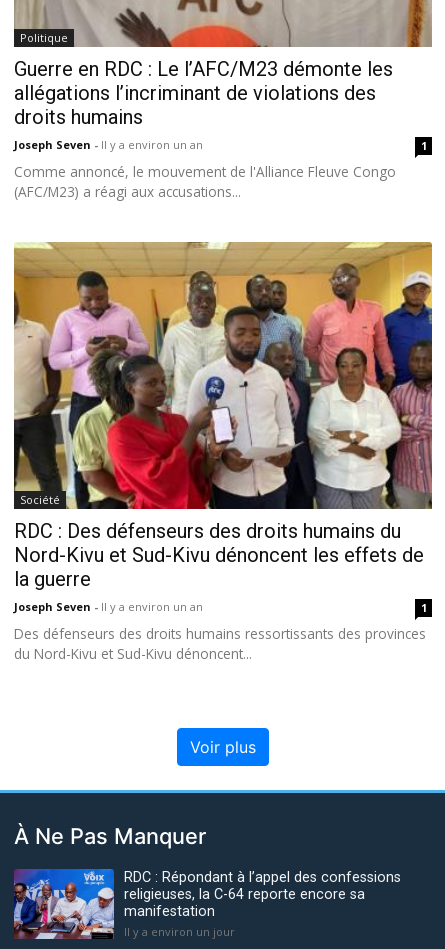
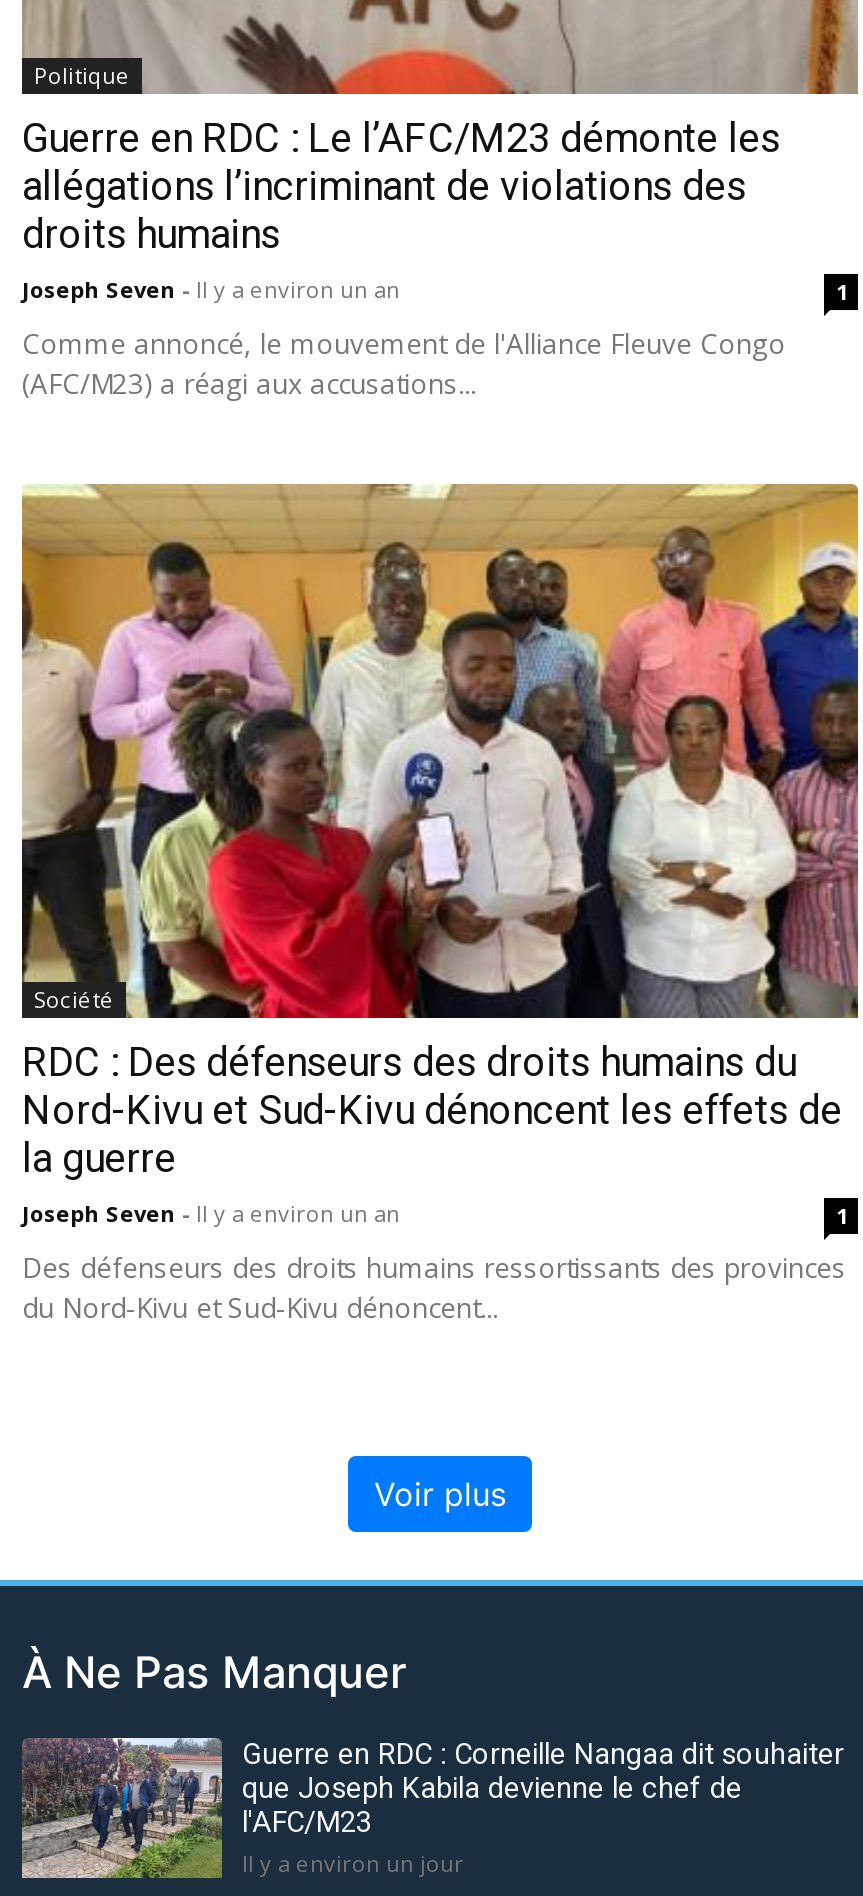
[14,868,401,939] [image] | RDC : Répondant à l’appel des confessions | religieuses, la C-64 reporte encore sa | manifestation -> [20,1736,844,1880] [image] | Guerre en RDC : Corneille Nangaa dit souhaiter | que Joseph Kabila devienne le chef de | l'AFC/M23

